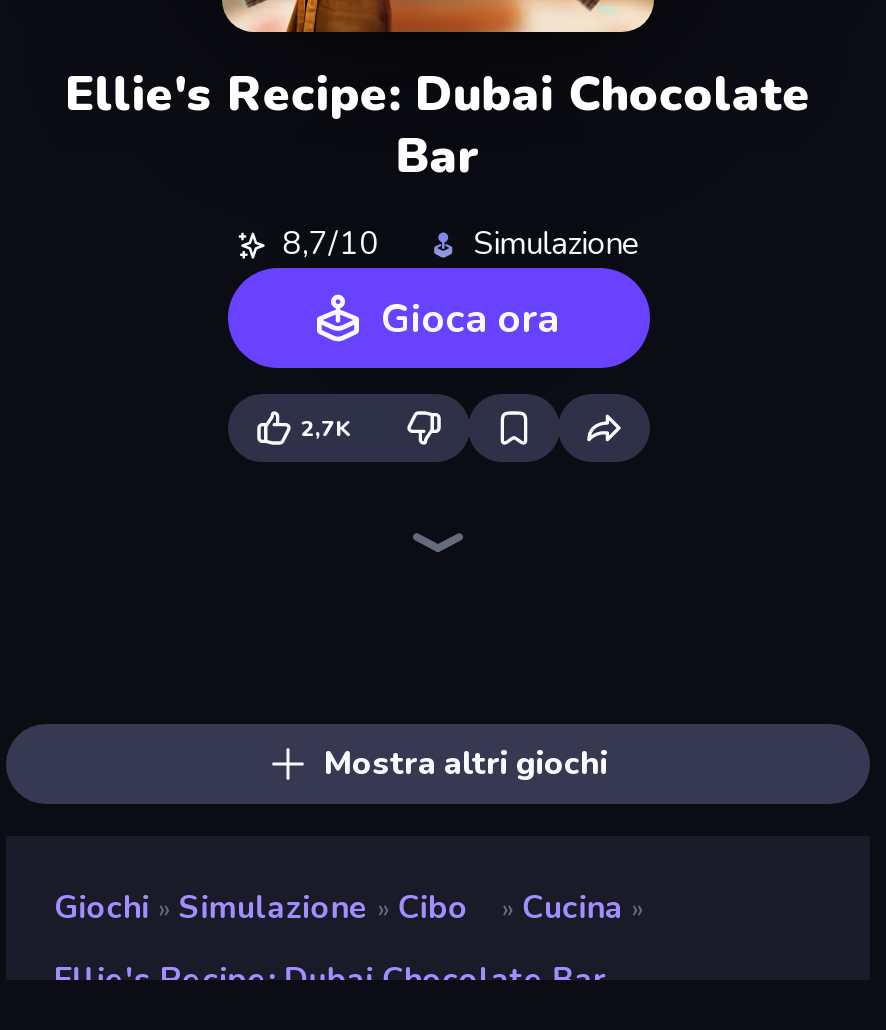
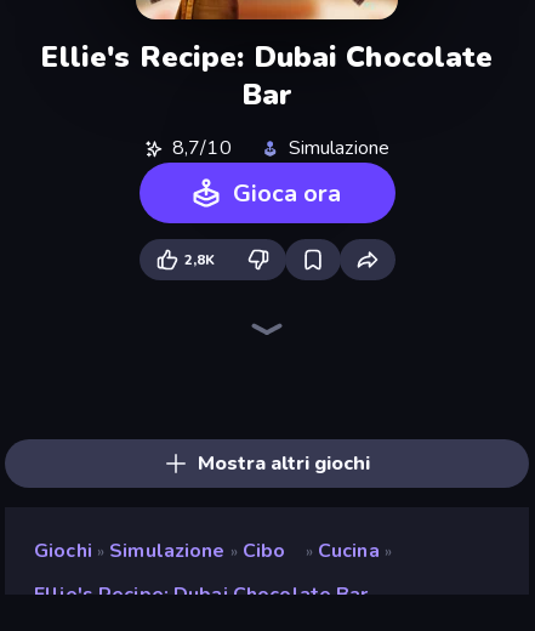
[301,413,351,443] 2,7K -> [184,251,214,269] 2,8K

